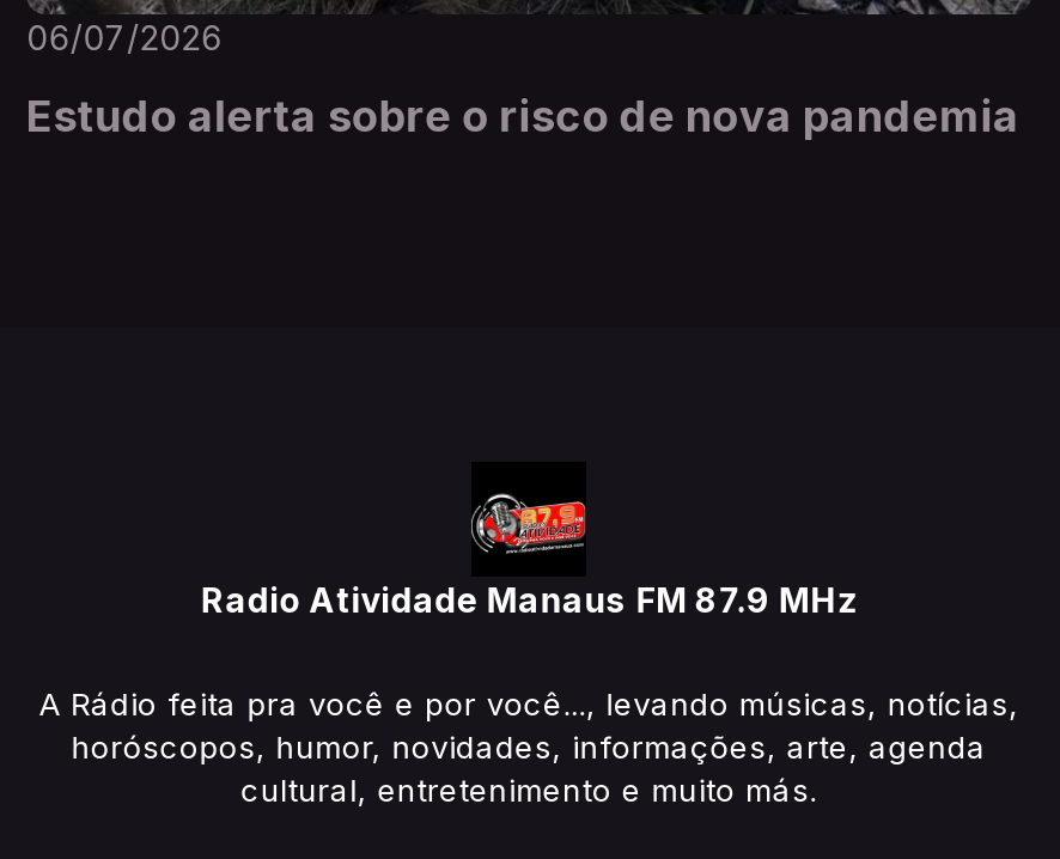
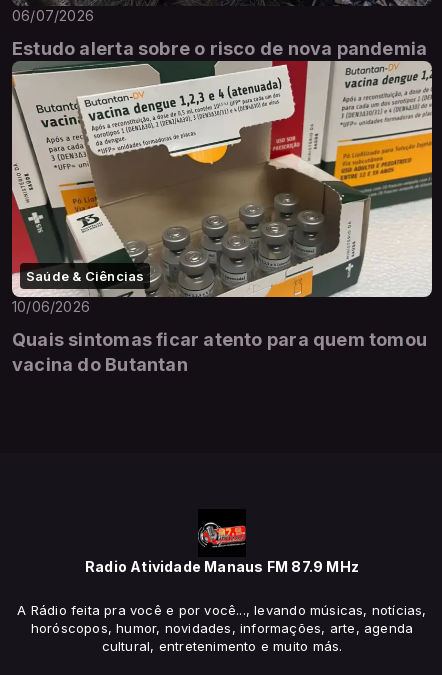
none -> [11,61,433,375] [image] | Saúde & Ciências | 10/06/2026 | Quais sintomas ficar atento para quem tomou | vacina do Butantan

